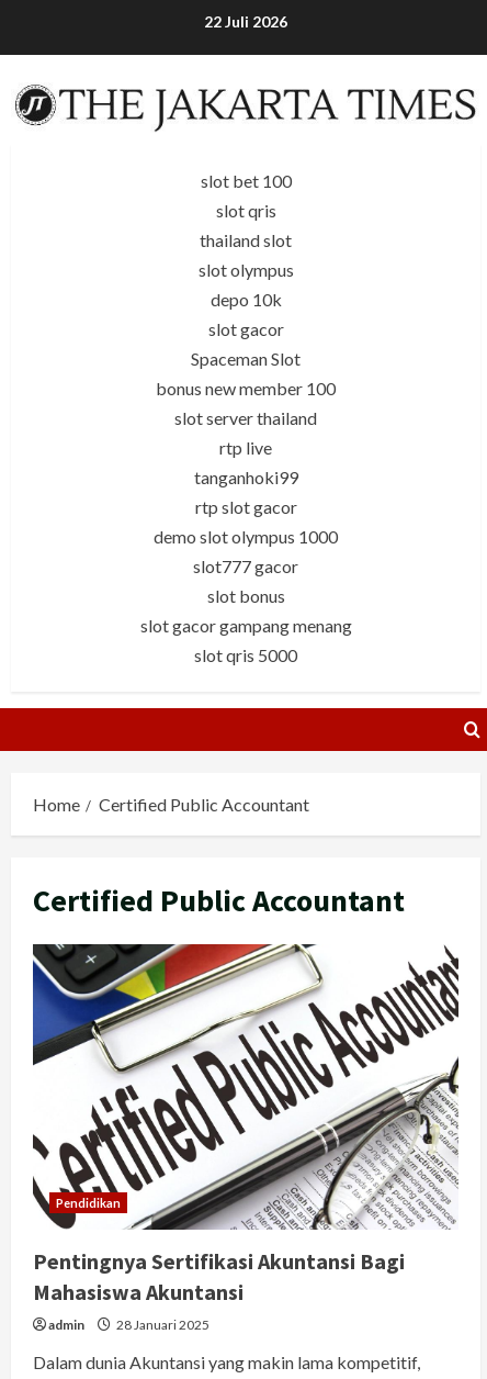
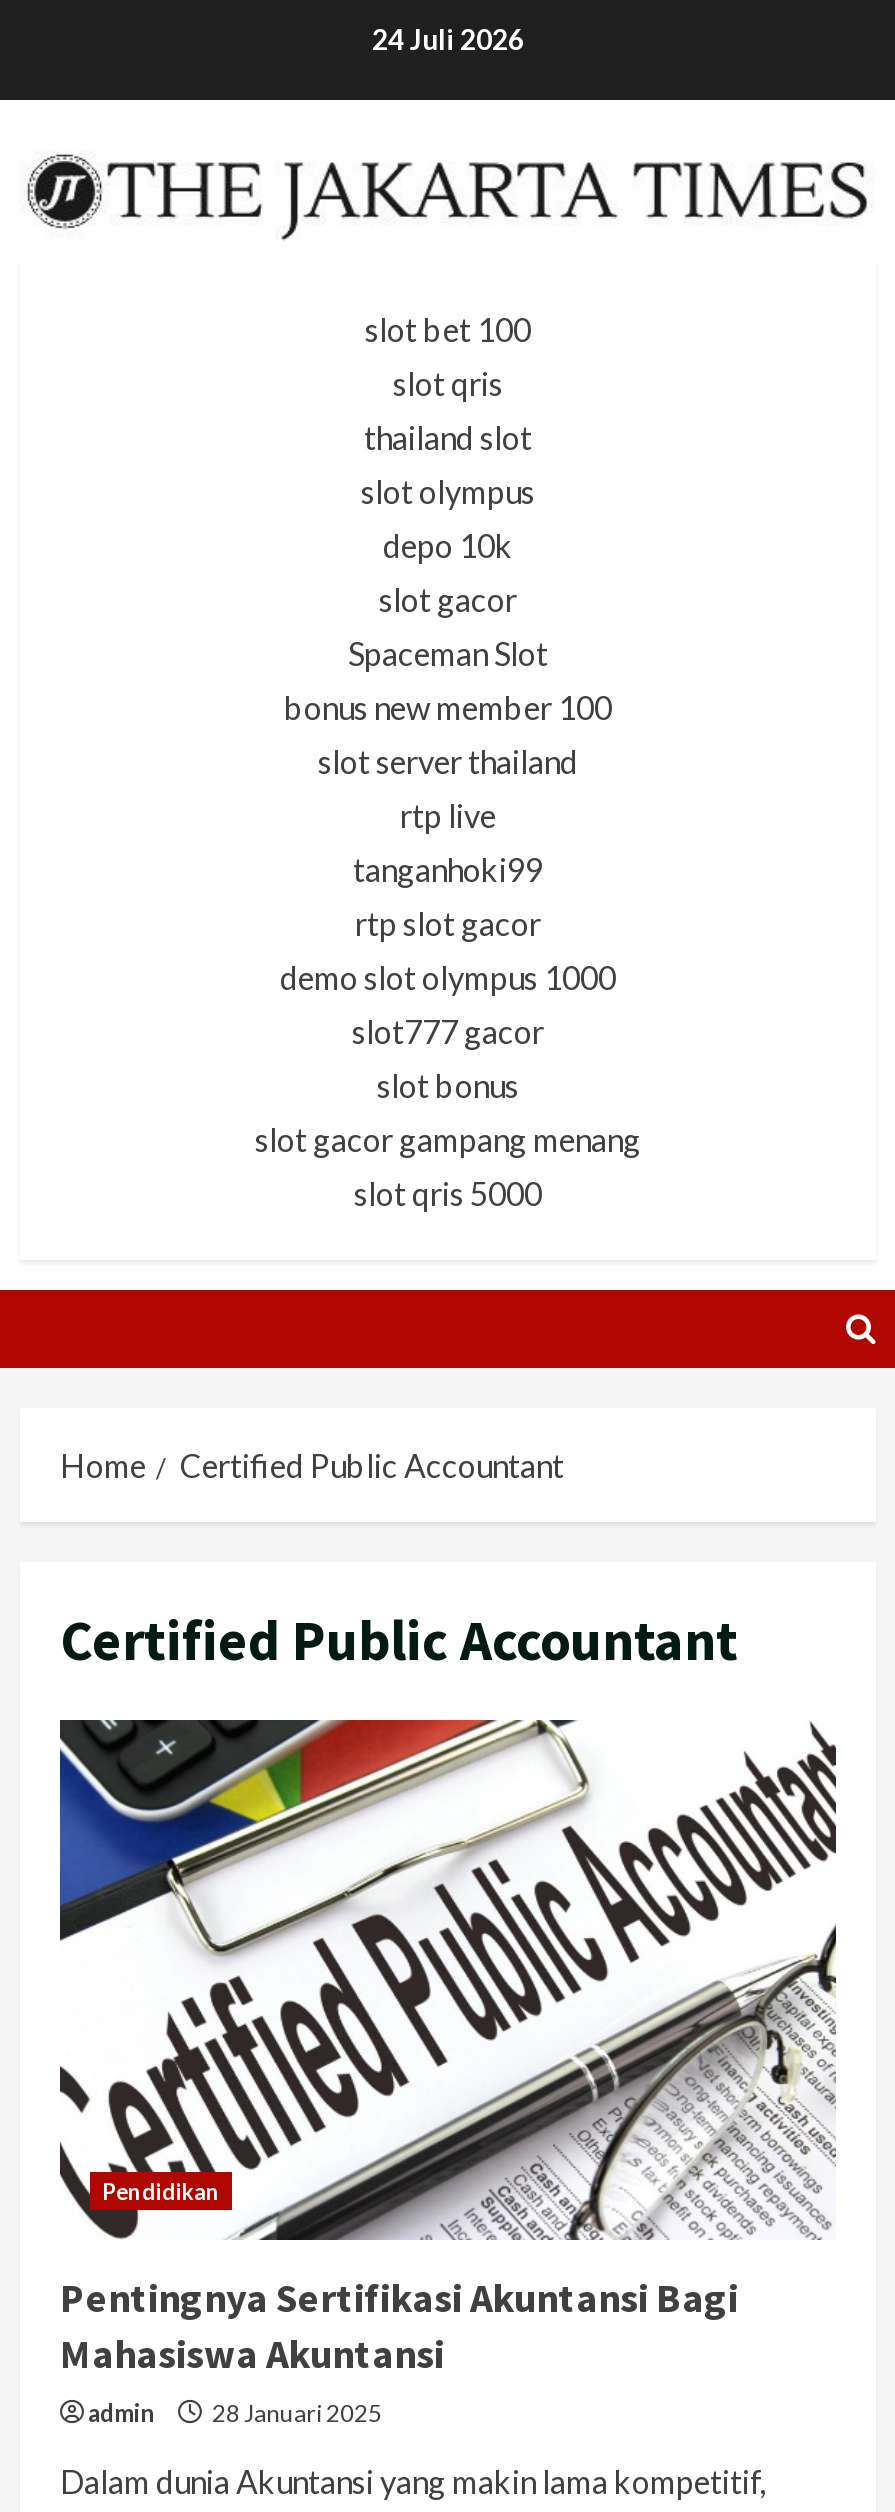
[204,12,287,31] 22 Juli 2026 -> [372,22,524,56] 24 Juli 2026

